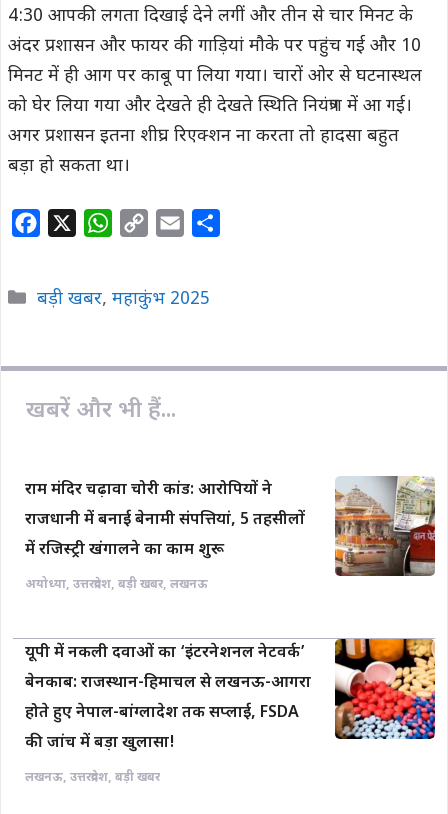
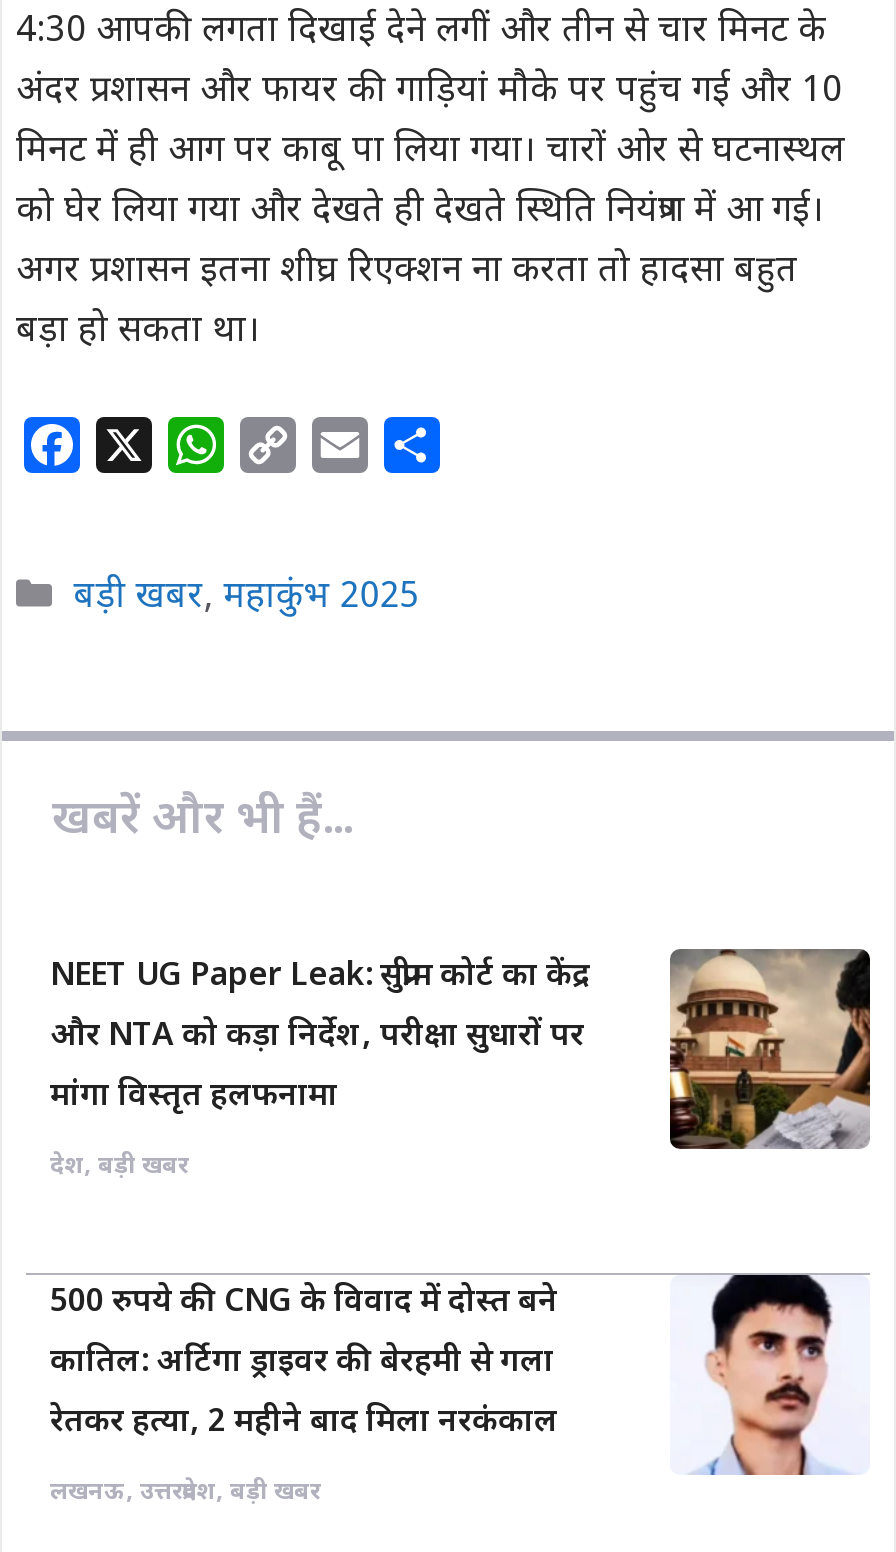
[25,476,436,577] [image] | राम मंदिर चढ़ावा चोरी कांड: आरोपियों ने | राजधानी में बनाई बेनामी संपत्तियां, 5 तहसीलों | में रजिस्ट्री खंगालने का काम शुरू -> [50,947,872,1151] [image] | NEET UG Paper Leak: सुप्रीम कोर्ट का केंद्र | और NTA को कड़ा निर्देश, परीक्षा सुधारों पर | मांगा विस्तृत हलफनामा
[25,576,208,592] अयोध्या, उत्तरप्रदेश, बड़ी खबर, लखनऊ -> [50,1152,188,1184] देश, बड़ी खबर
[25,642,311,753] यूपी में नकली दवाओं का ‘इंटरनेशनल नेटवर्क’ | बेनकाब: राजस्थान-हिमाचल से लखनऊ-आगरा | होते हुए नेपाल-बांग्लादेश तक सप्लाई, FSDA | की जांच में बड़ा खुलासा! -> [50,1284,558,1446] 500 रुपये की CNG के विवाद में दोस्त बने | कातिल: अर्टिगा ड्राइवर की बेरहमी से गला | रेतकर हत्या, 2 महीने बाद मिला नरकंकाल
[334,638,436,740] [image] -> [670,1273,870,1477] [image]

